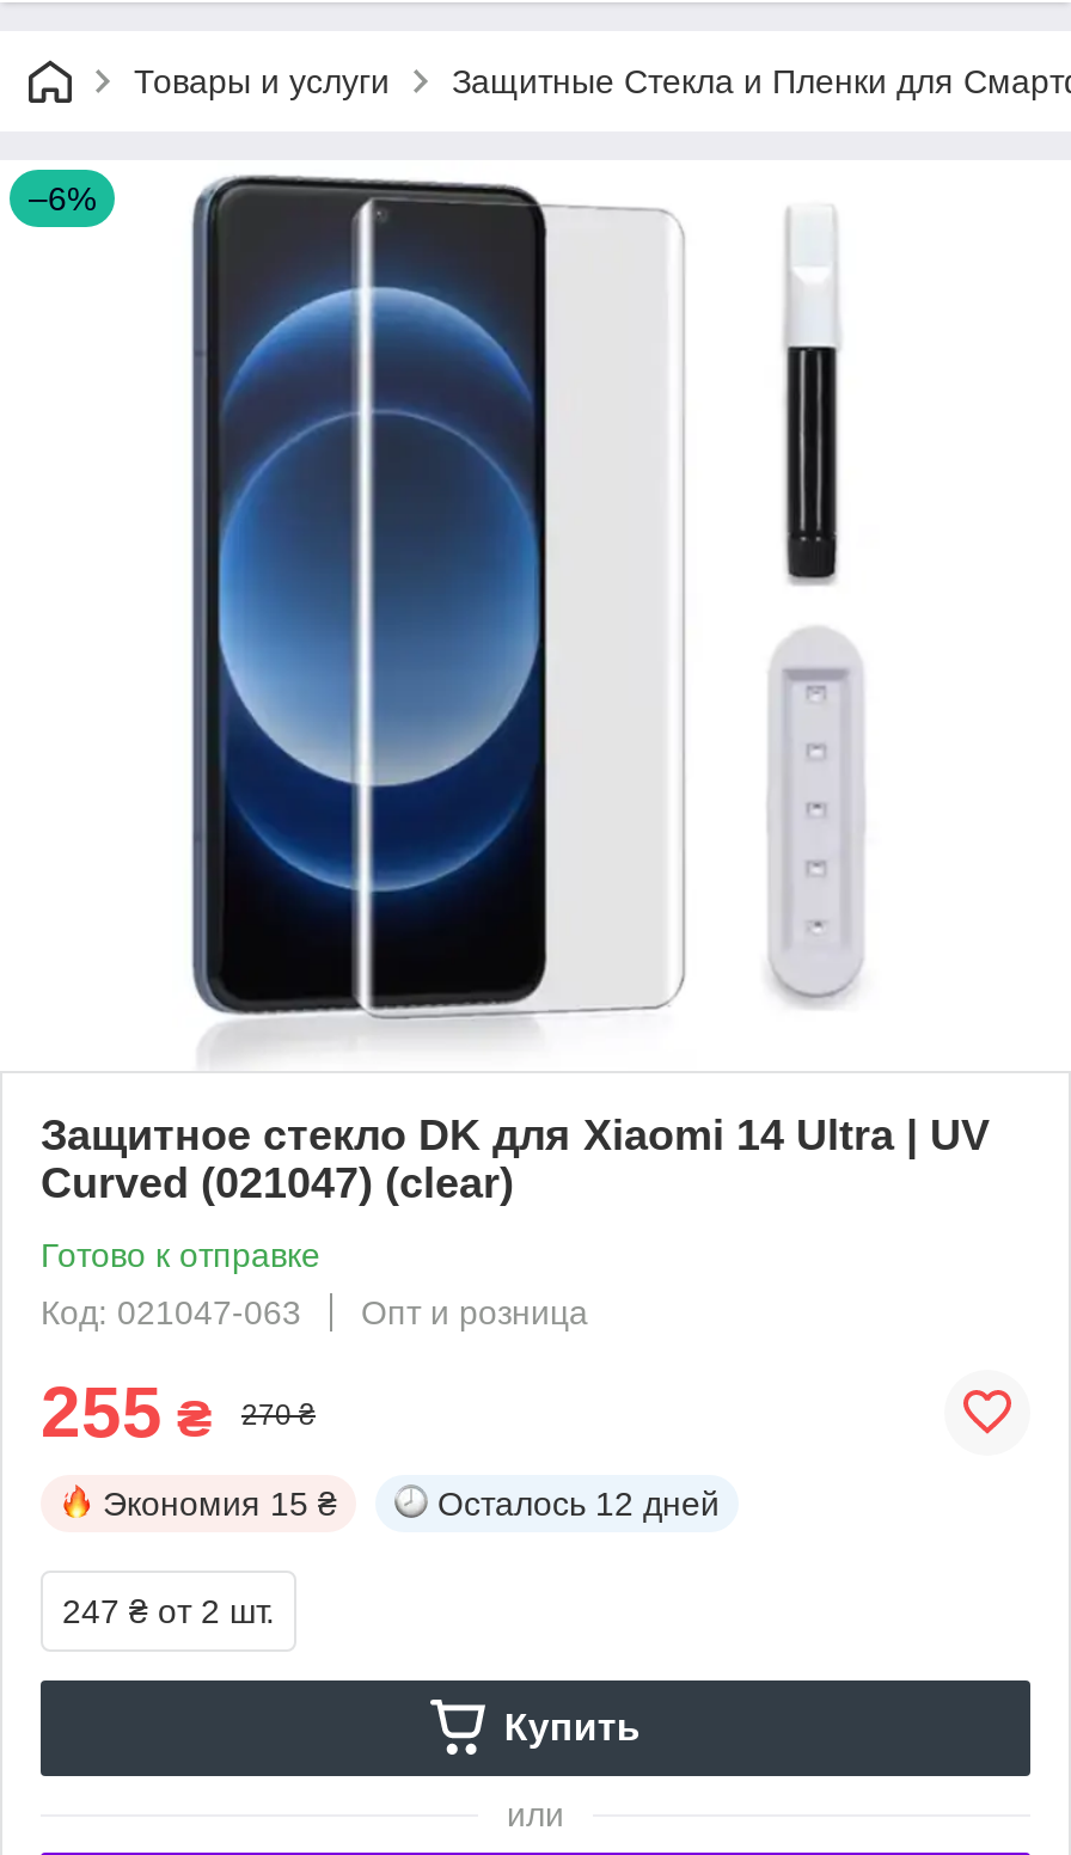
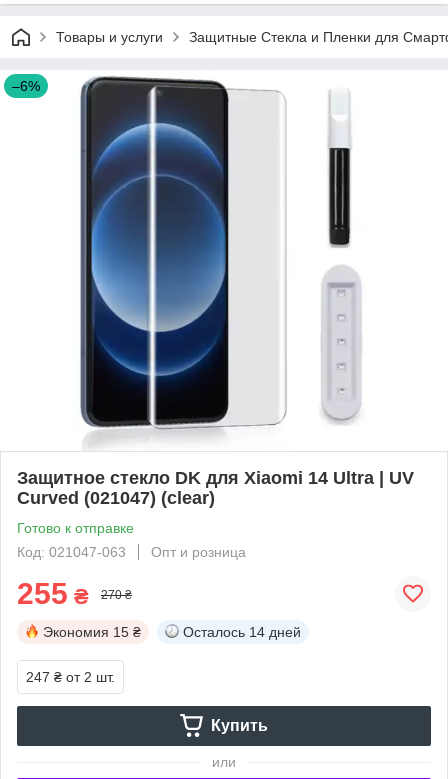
[437,1484,720,1522] Осталось 12 дней -> [183,624,301,640] Осталось 14 дней

